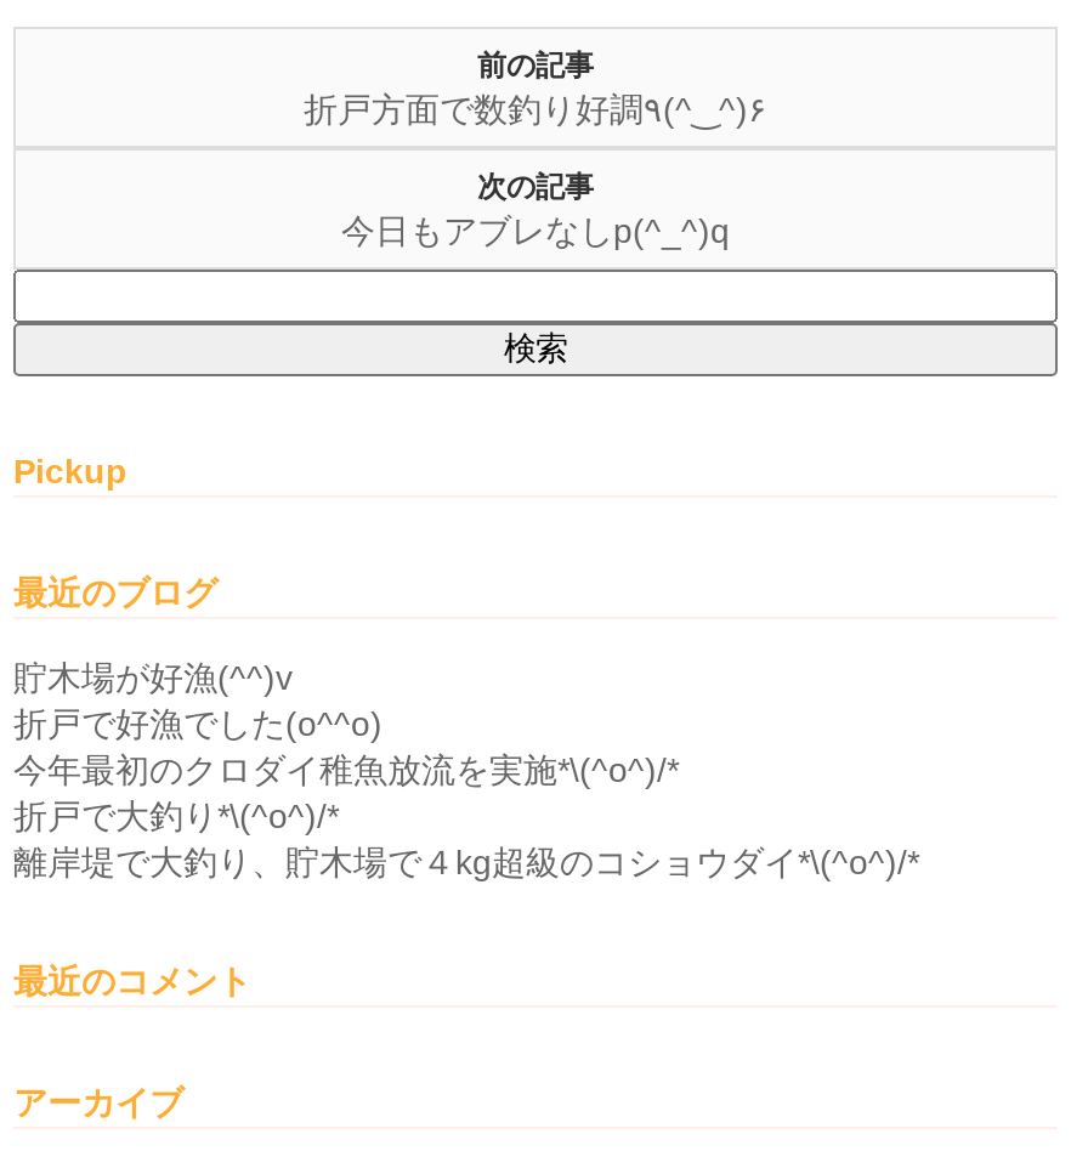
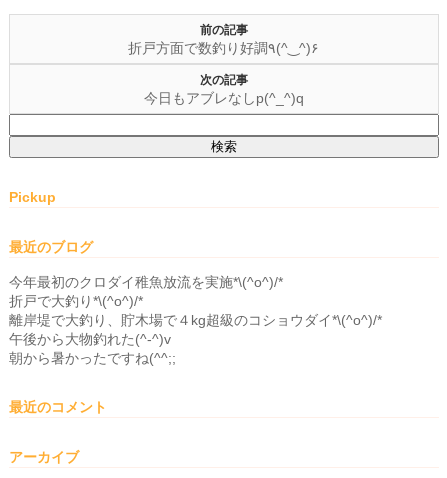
[13,657,382,742] 貯木場が好漁(^^)v | 折戸で好漁でした(o^^o) -> none
moved [13,749,919,880] -> [9,274,382,328]: 今年最初のクロダイ稚魚放流を実施*\(^o^)/* | 折戸で大釣り*\(^o^)/* | 離岸堤で大釣り、貯木場で４kg超級のコショウダイ*\(^o^)/*
none -> [9,331,176,366] 午後から大物釣れた(^-^)v | 朝から暑かったですね(^^;;

